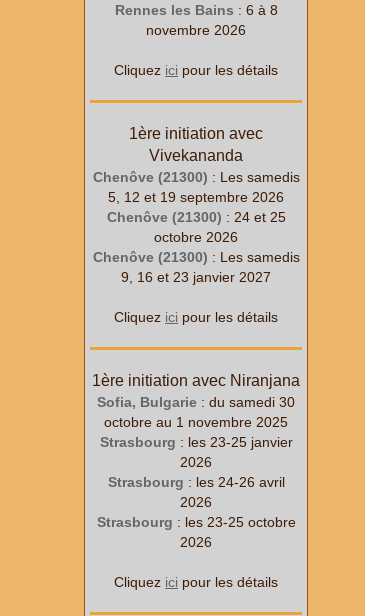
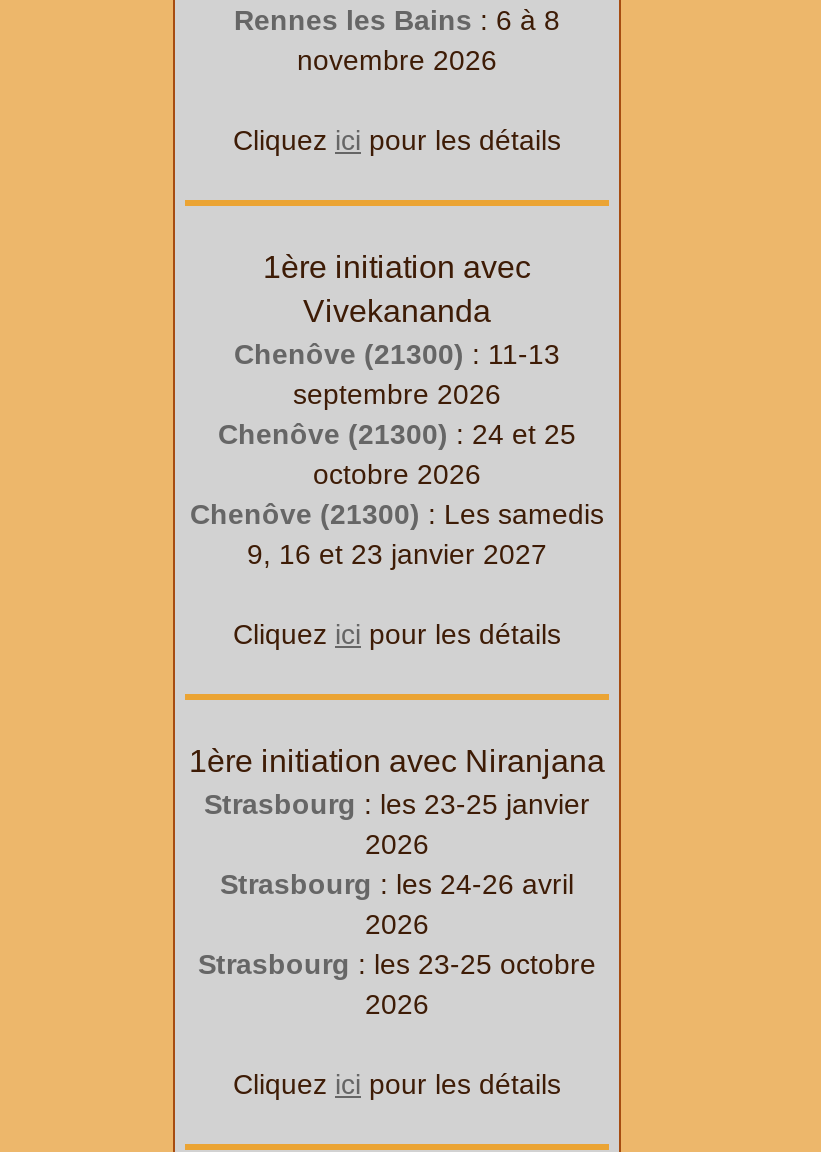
[92,169,299,205] Chenôve (21300): Les samedis | 5, 12 et 19 septembre 2026 -> [234,338,560,410] Chenôve (21300): 11-13 | septembre 2026
[97,394,295,430] Sofia, Bulgarie: du samedi 30 | octobre au 1 novembre 2025 -> none

